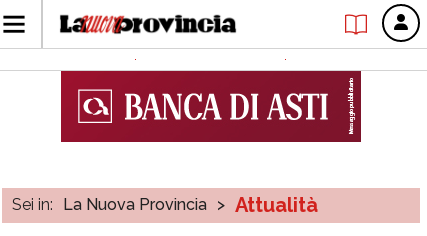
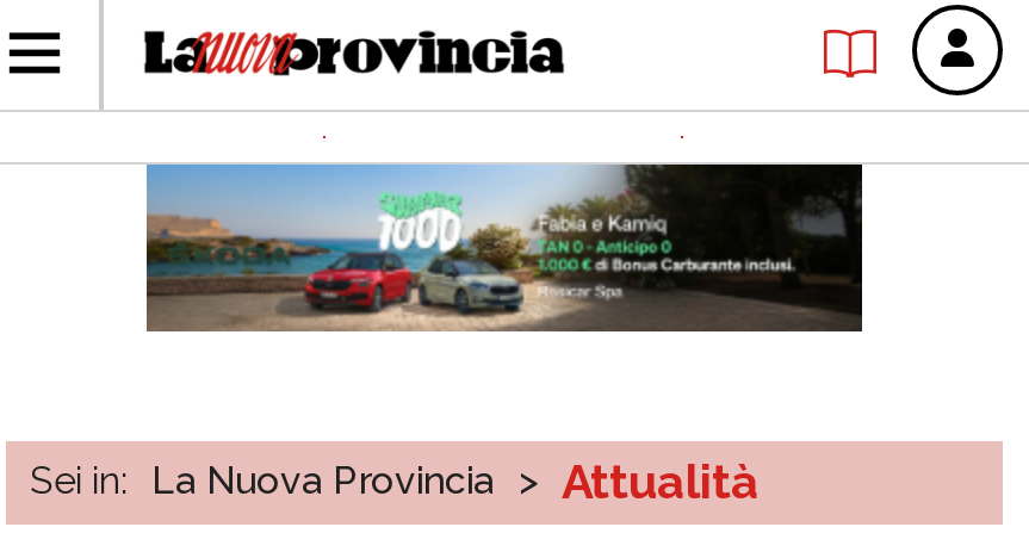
[60,70,362,143] [image] -> [144,162,864,334] [image]

